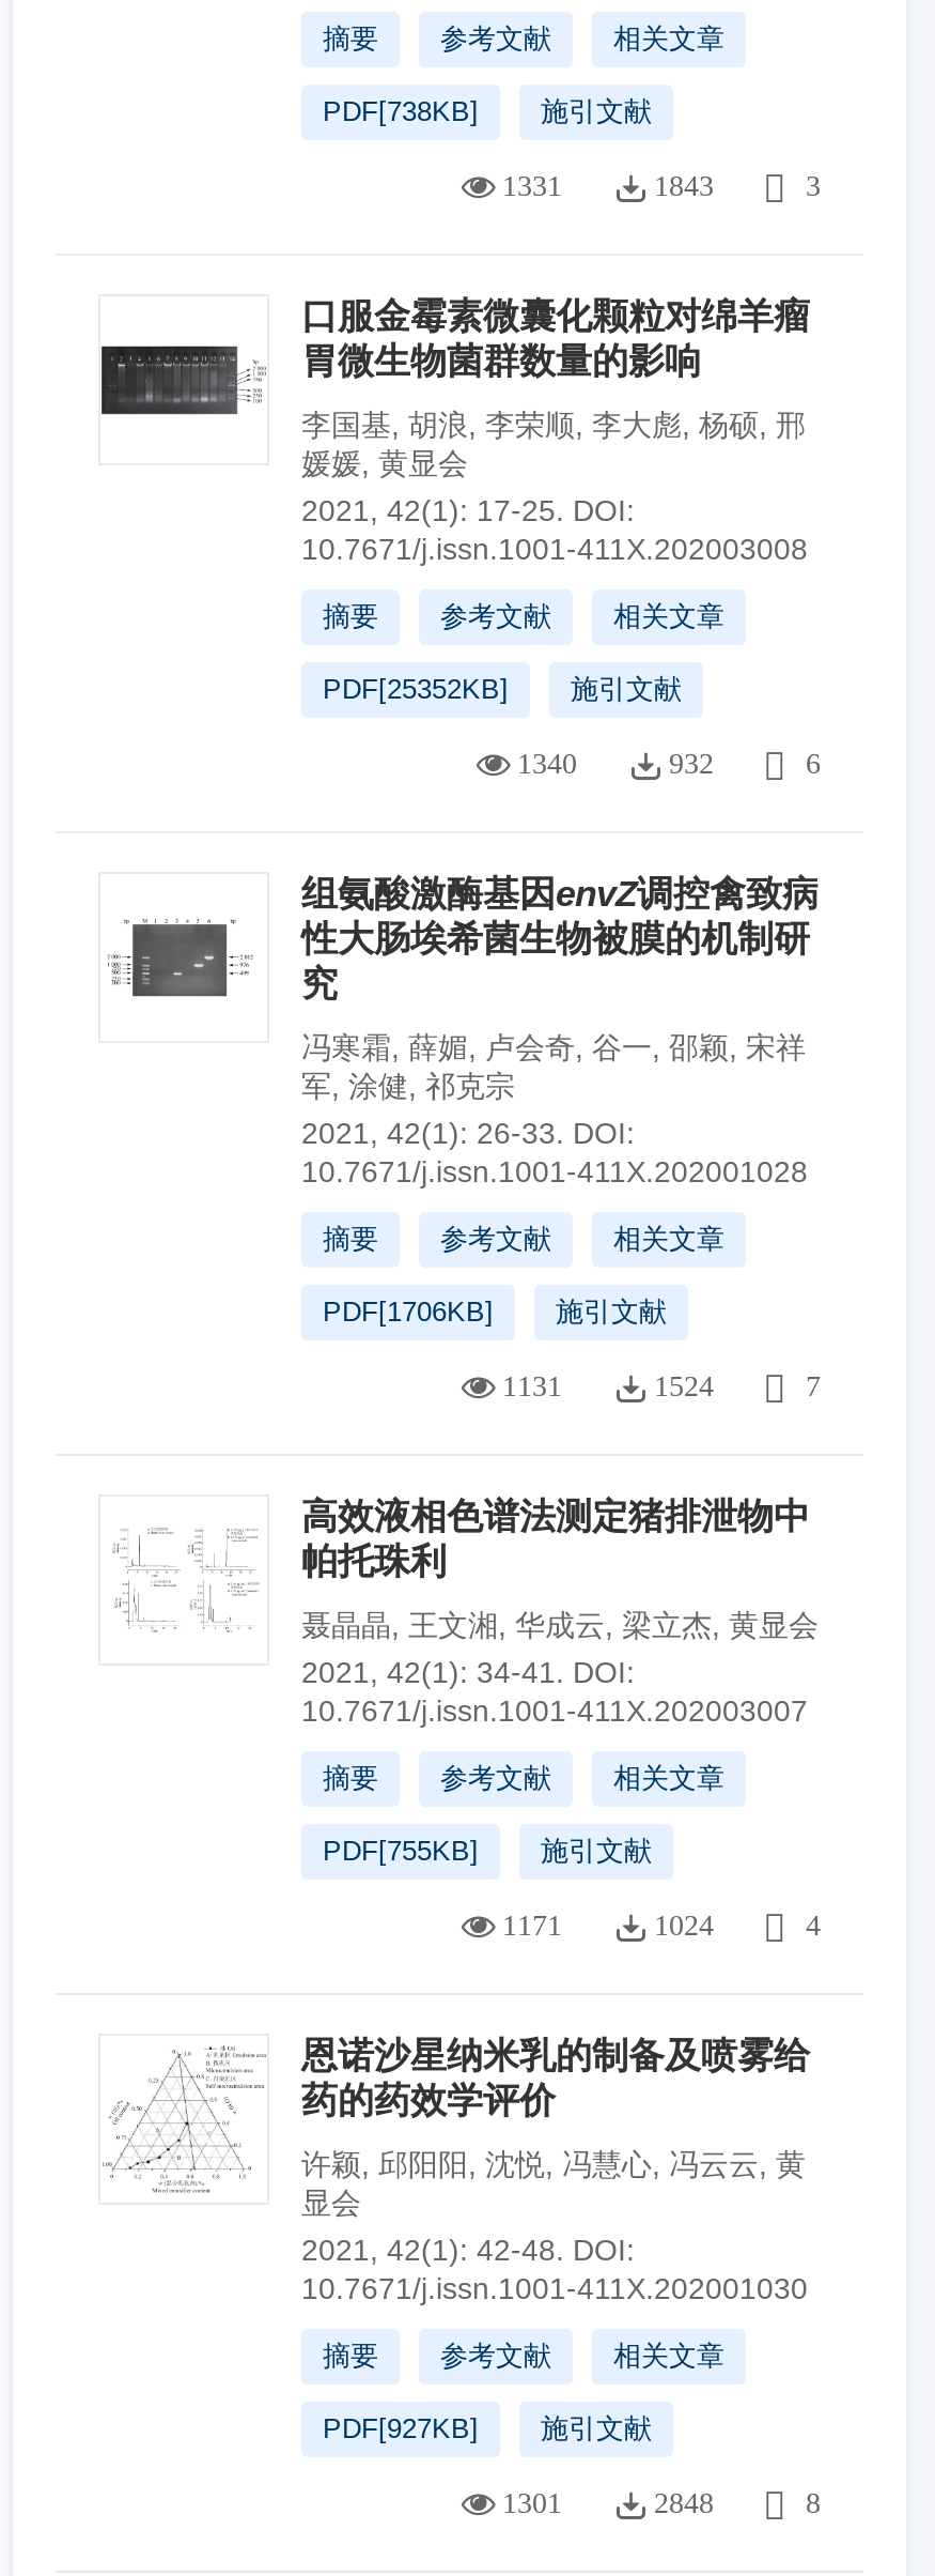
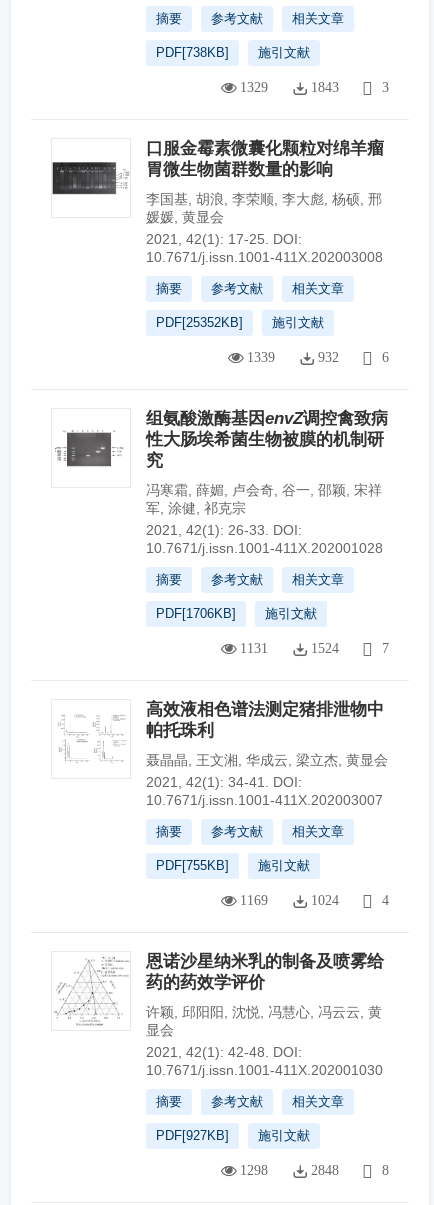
[502,170,562,200] 1331 -> [240,80,268,94] 1329
[517,748,577,778] 1340 -> [247,350,275,364] 1339
[502,1910,562,1939] 1171 -> [240,893,268,907] 1169
[502,2487,562,2517] 1301 -> [240,1163,268,1177] 1298

